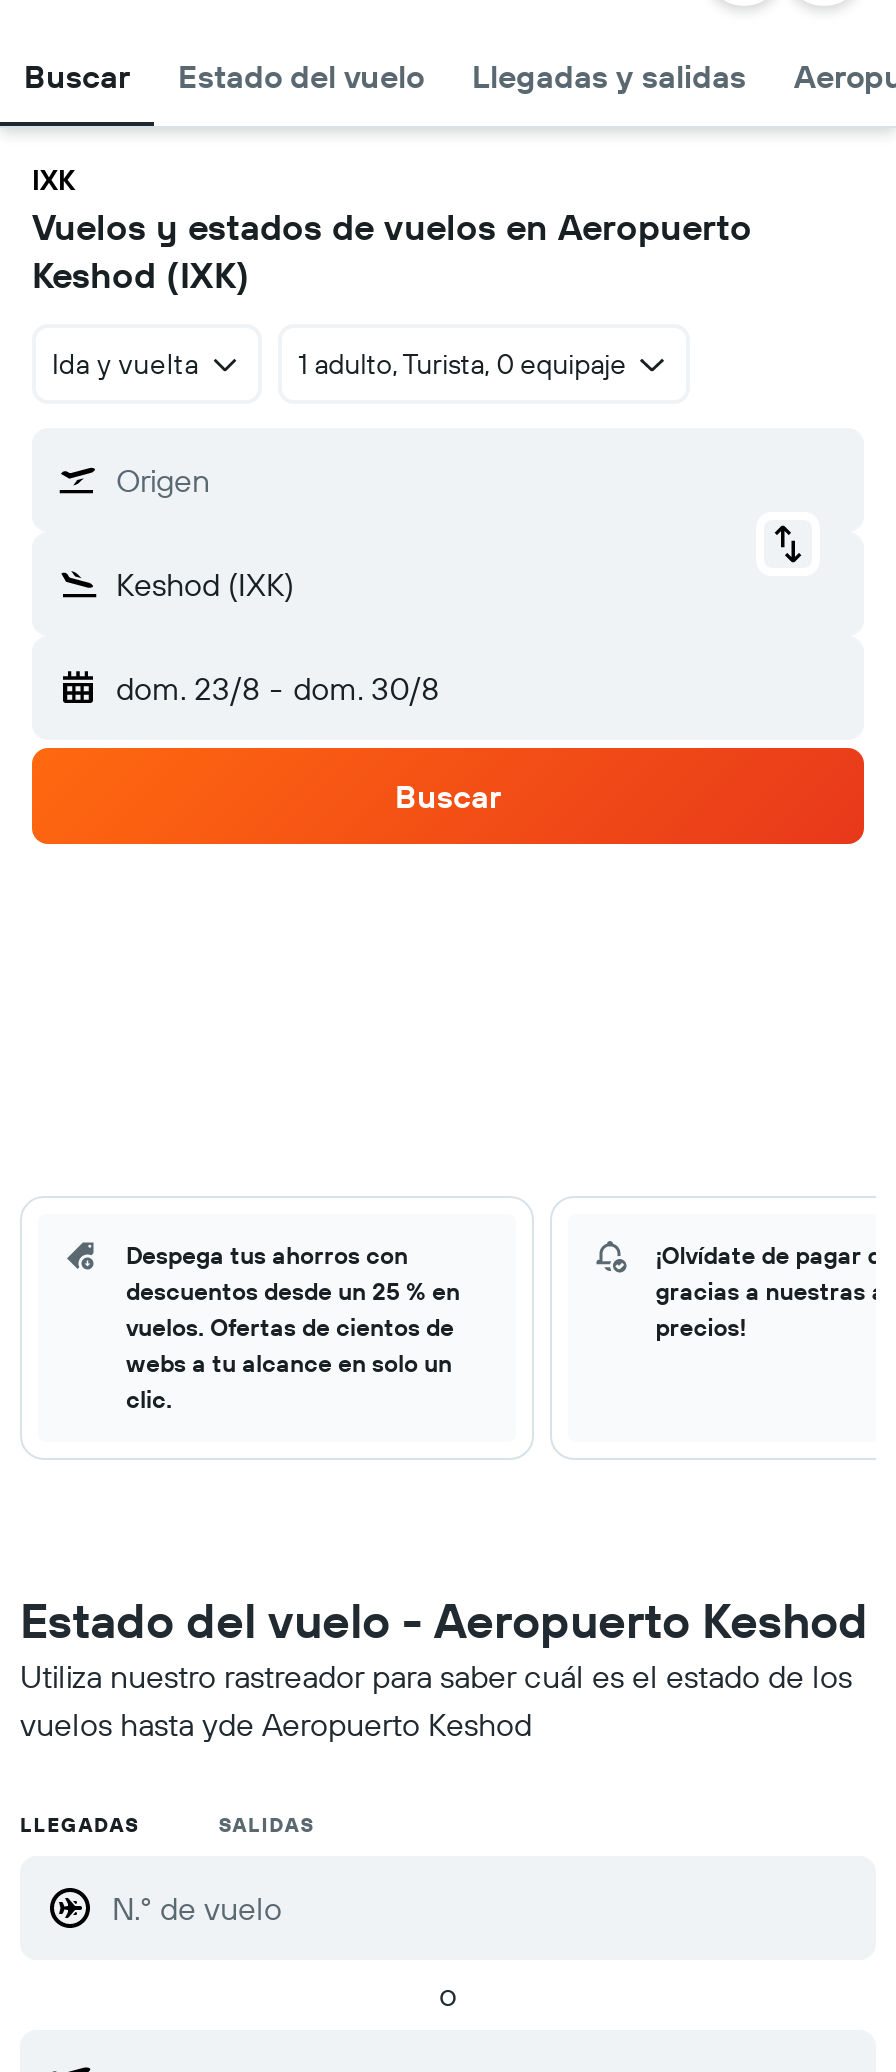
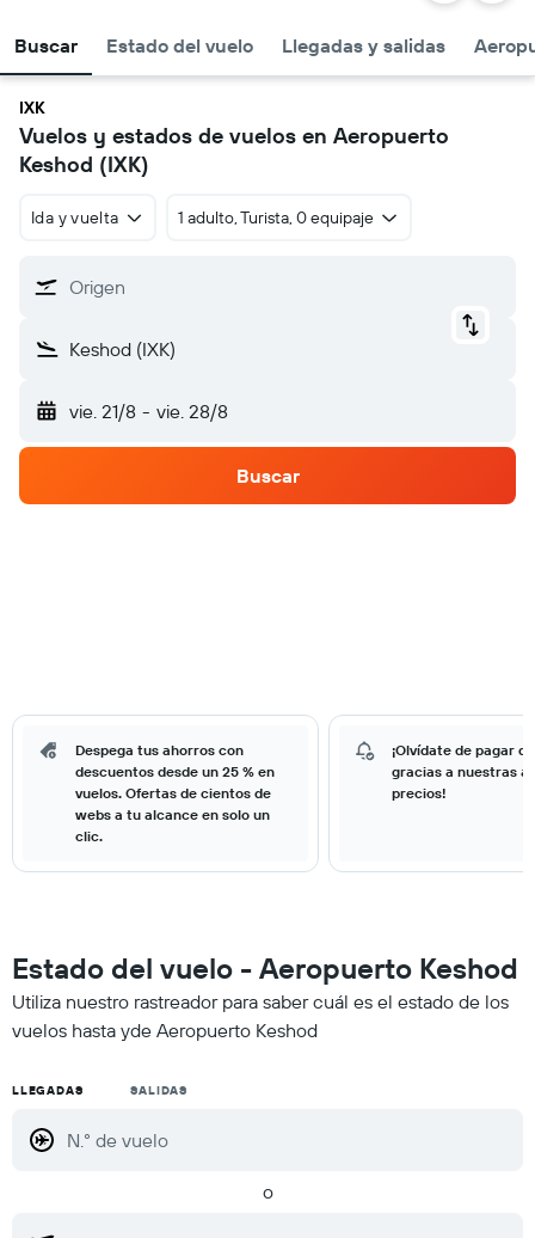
[116,668,439,708] dom. 23/8 - dom. 30/8 -> [69,399,228,423] vie. 21/8 - vie. 28/8

